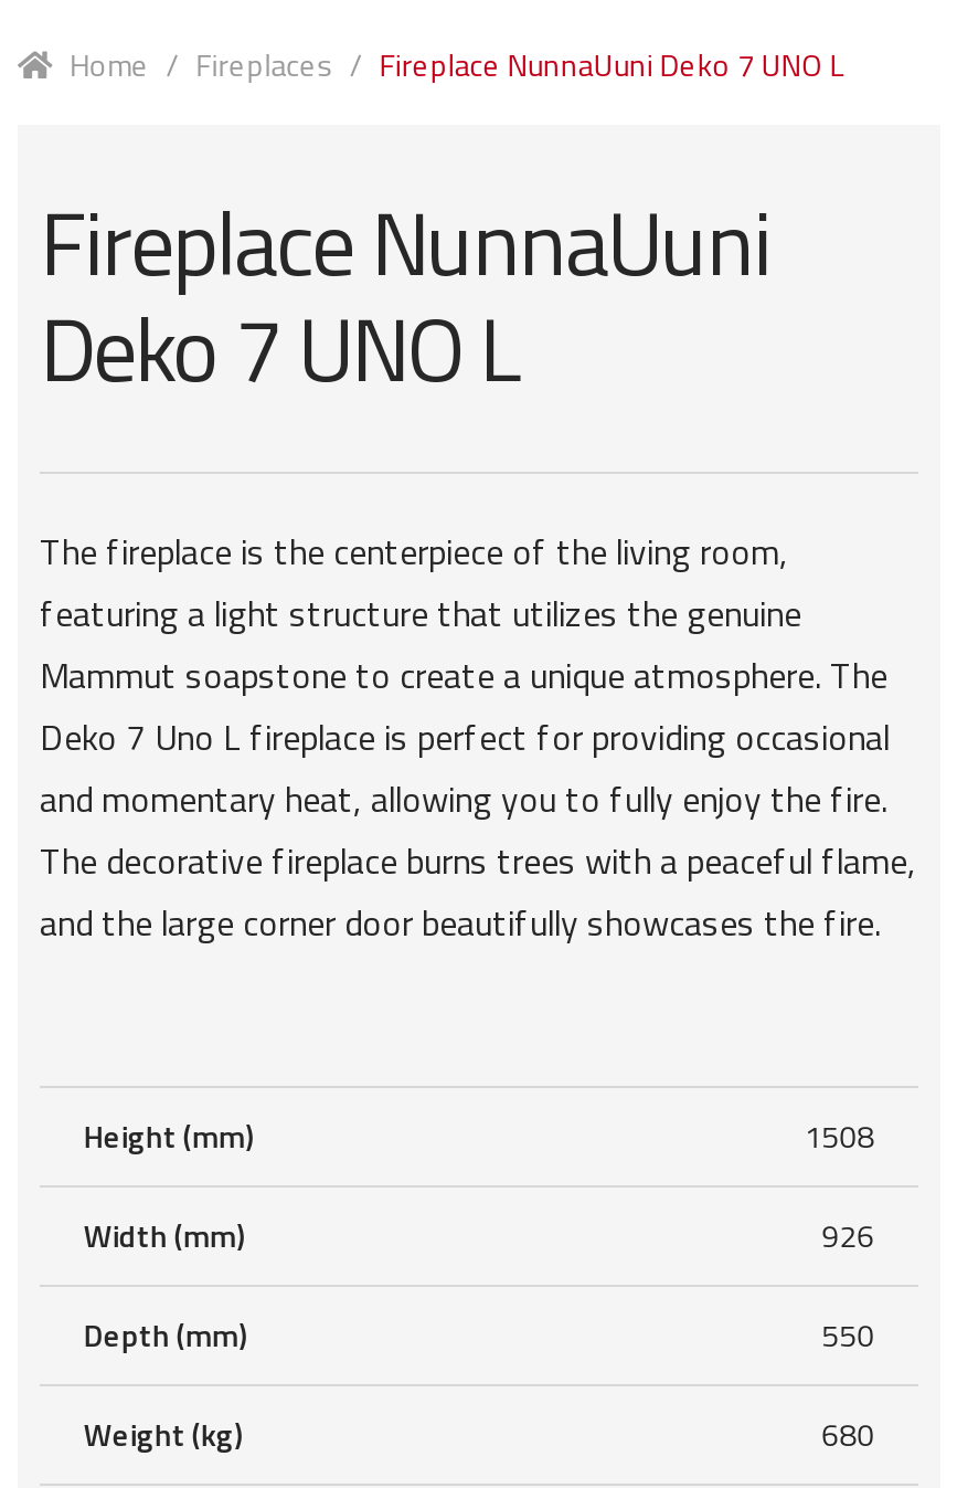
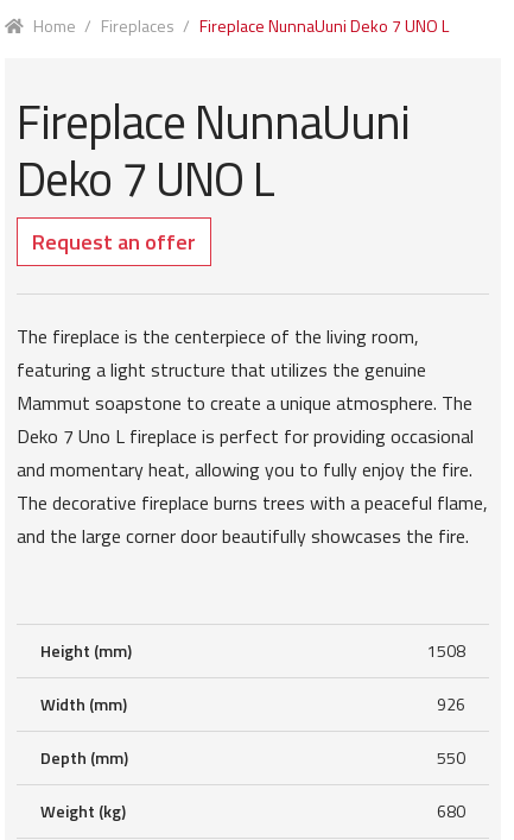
none -> [32,226,196,258] Request an offer

